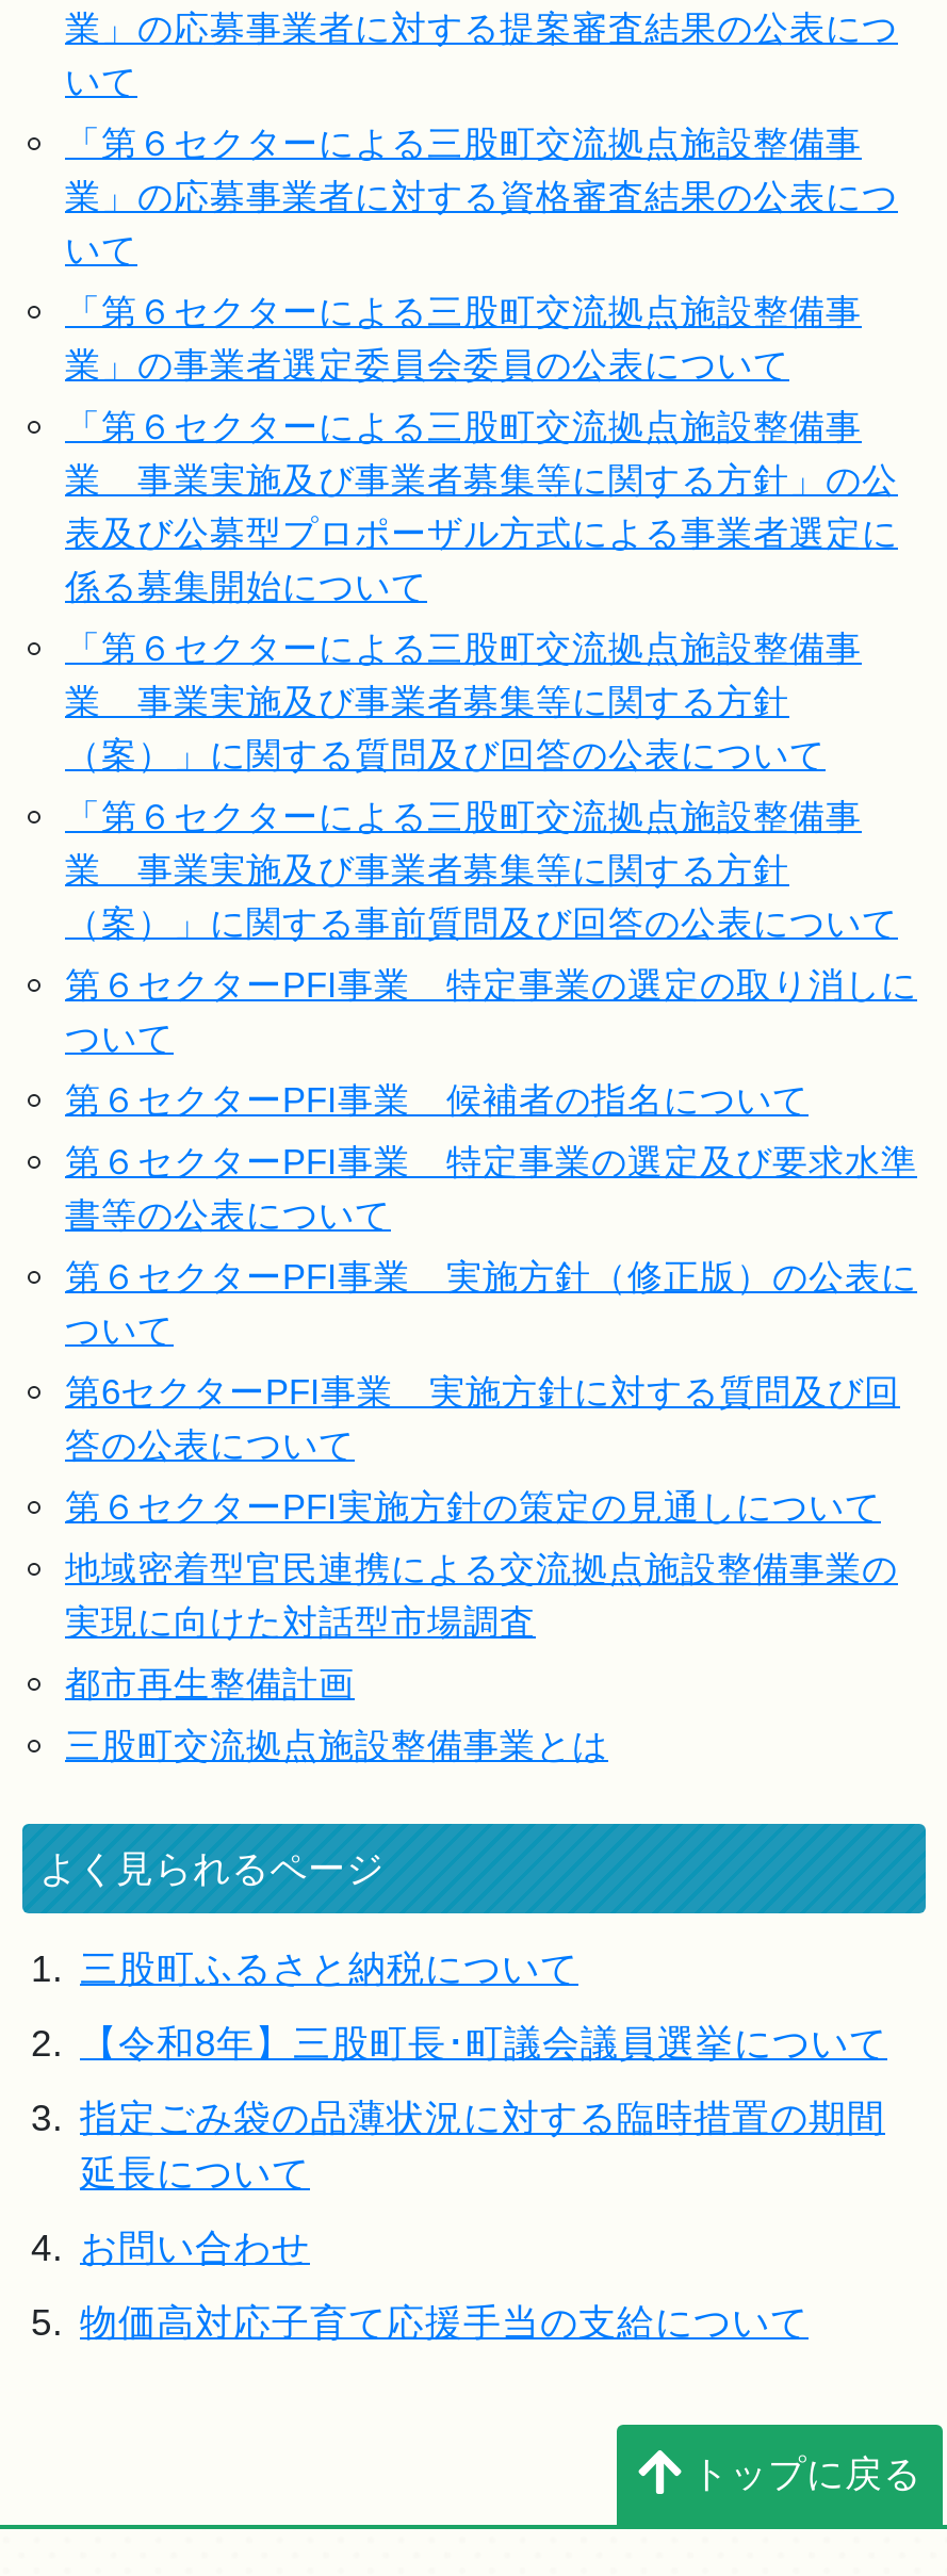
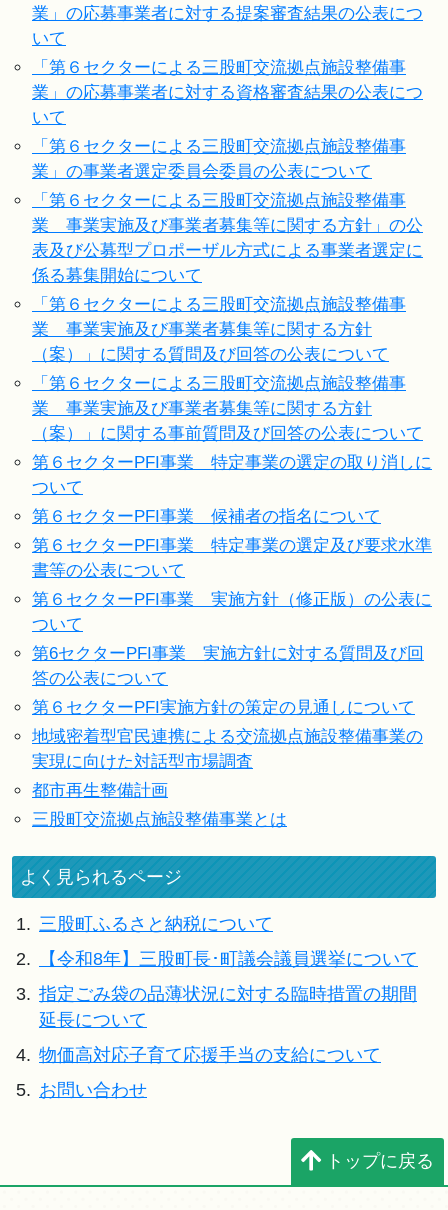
[31,2227,310,2270] 4. お問い合わせ -> [16,1045,381,1065] 4. 物価高対応子育て応援手当の支給について
[31,2302,809,2345] 5. 物価高対応子育て応援手当の支給について -> [16,1080,147,1100] 5. お問い合わせ

